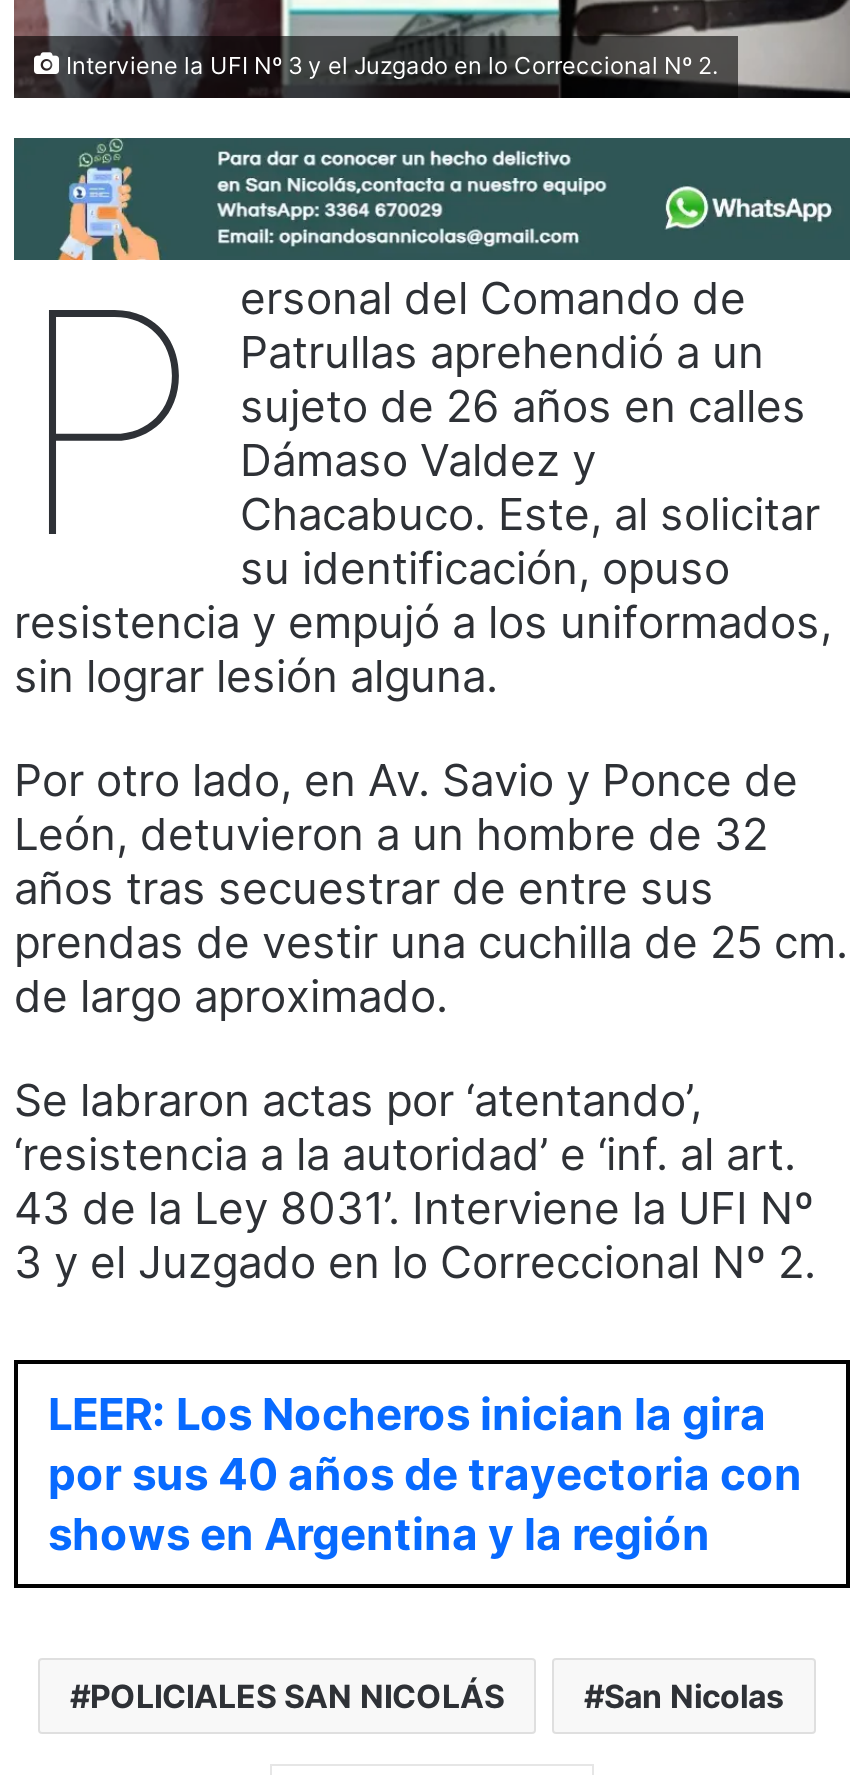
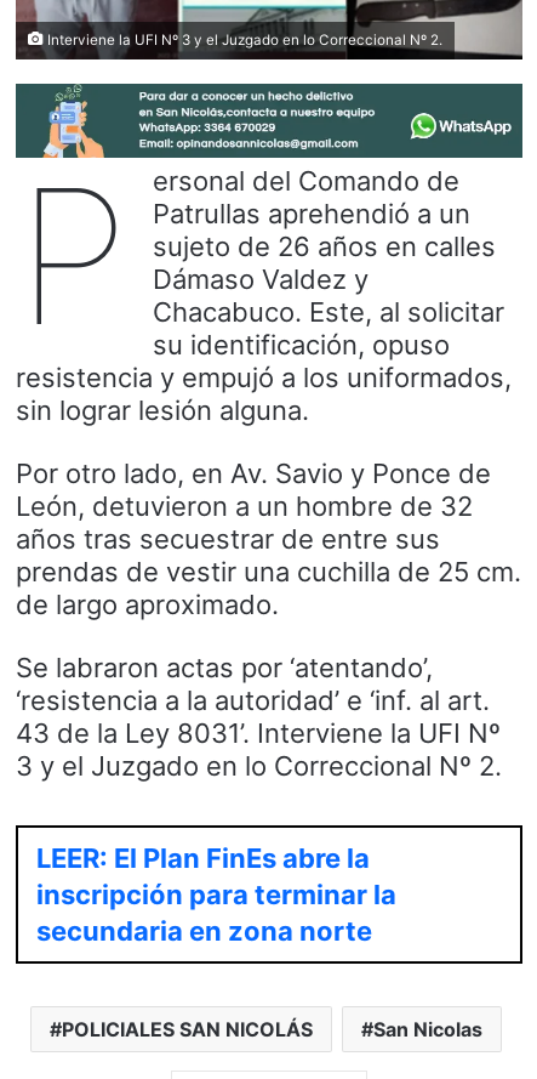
[48,1388,802,1560] LEER: Los Nocheros inician la gira | por sus 40 años de trayectoria con | shows en Argentina y la región -> [36,843,396,947] LEER: El Plan FinEs abre la | inscripción para terminar la | secundaria en zona norte

